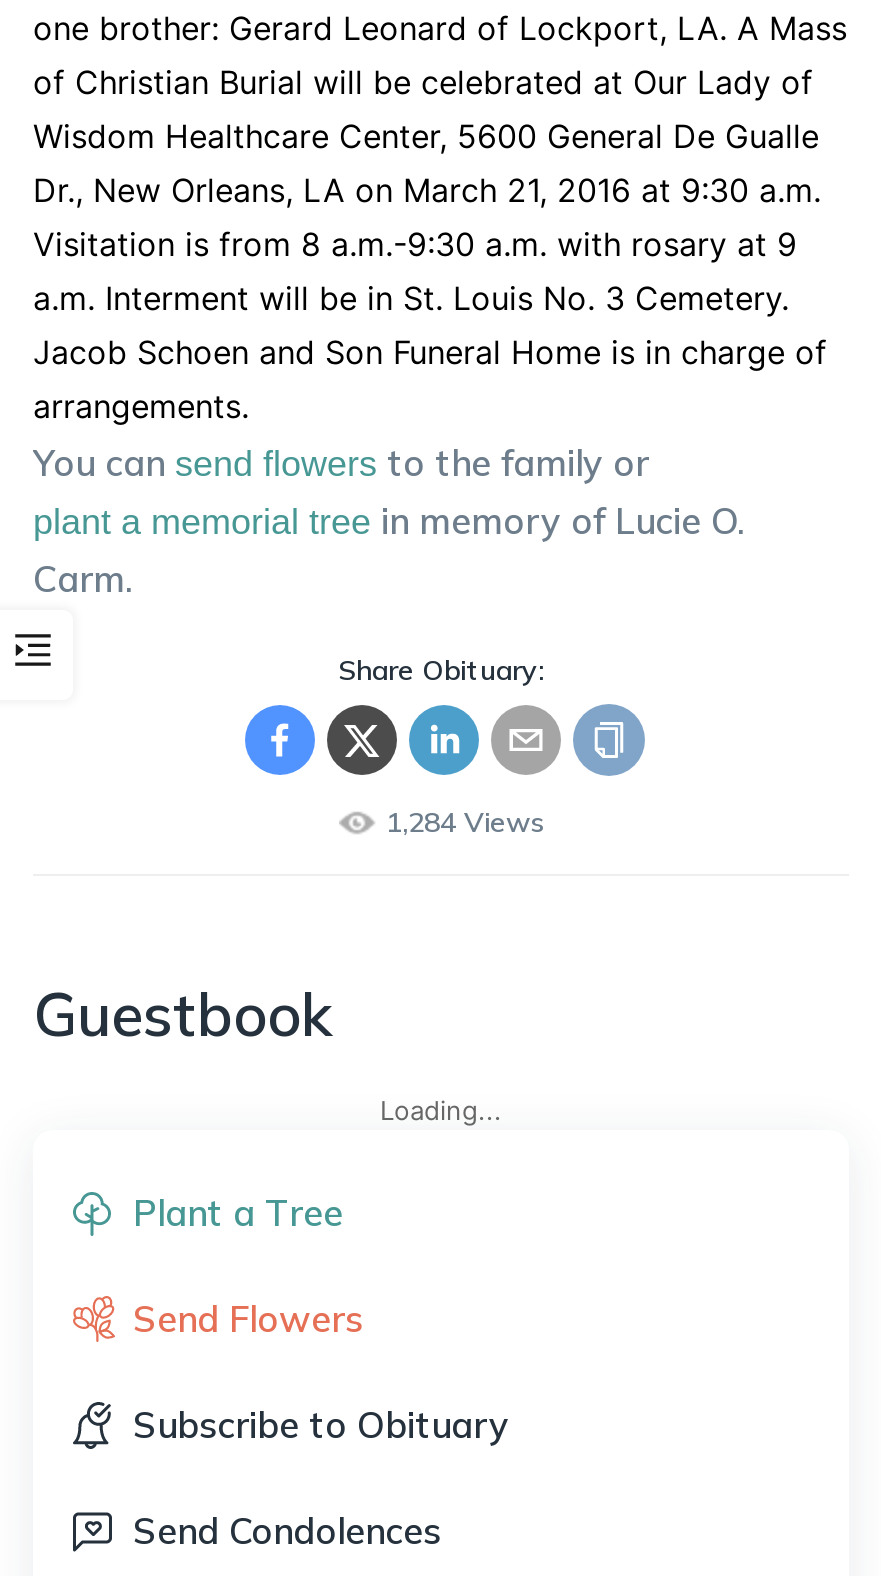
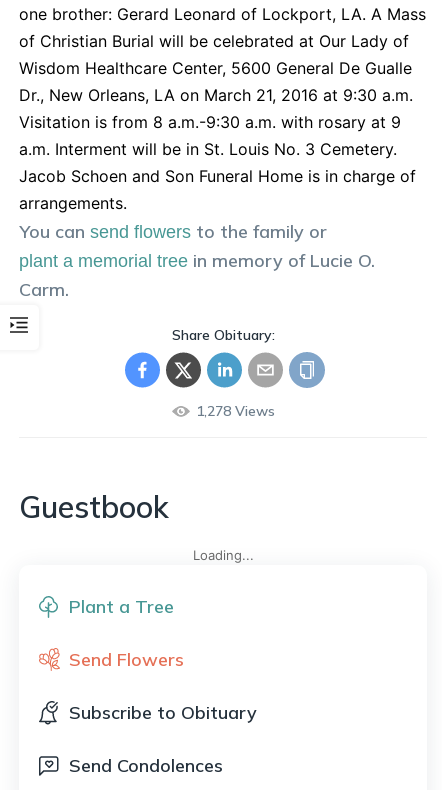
[386,804,544,840] 1,284 Views -> [195,402,274,420] 1,278 Views

